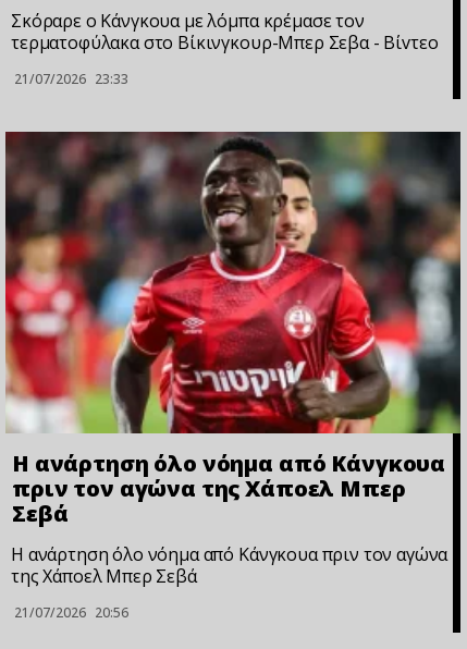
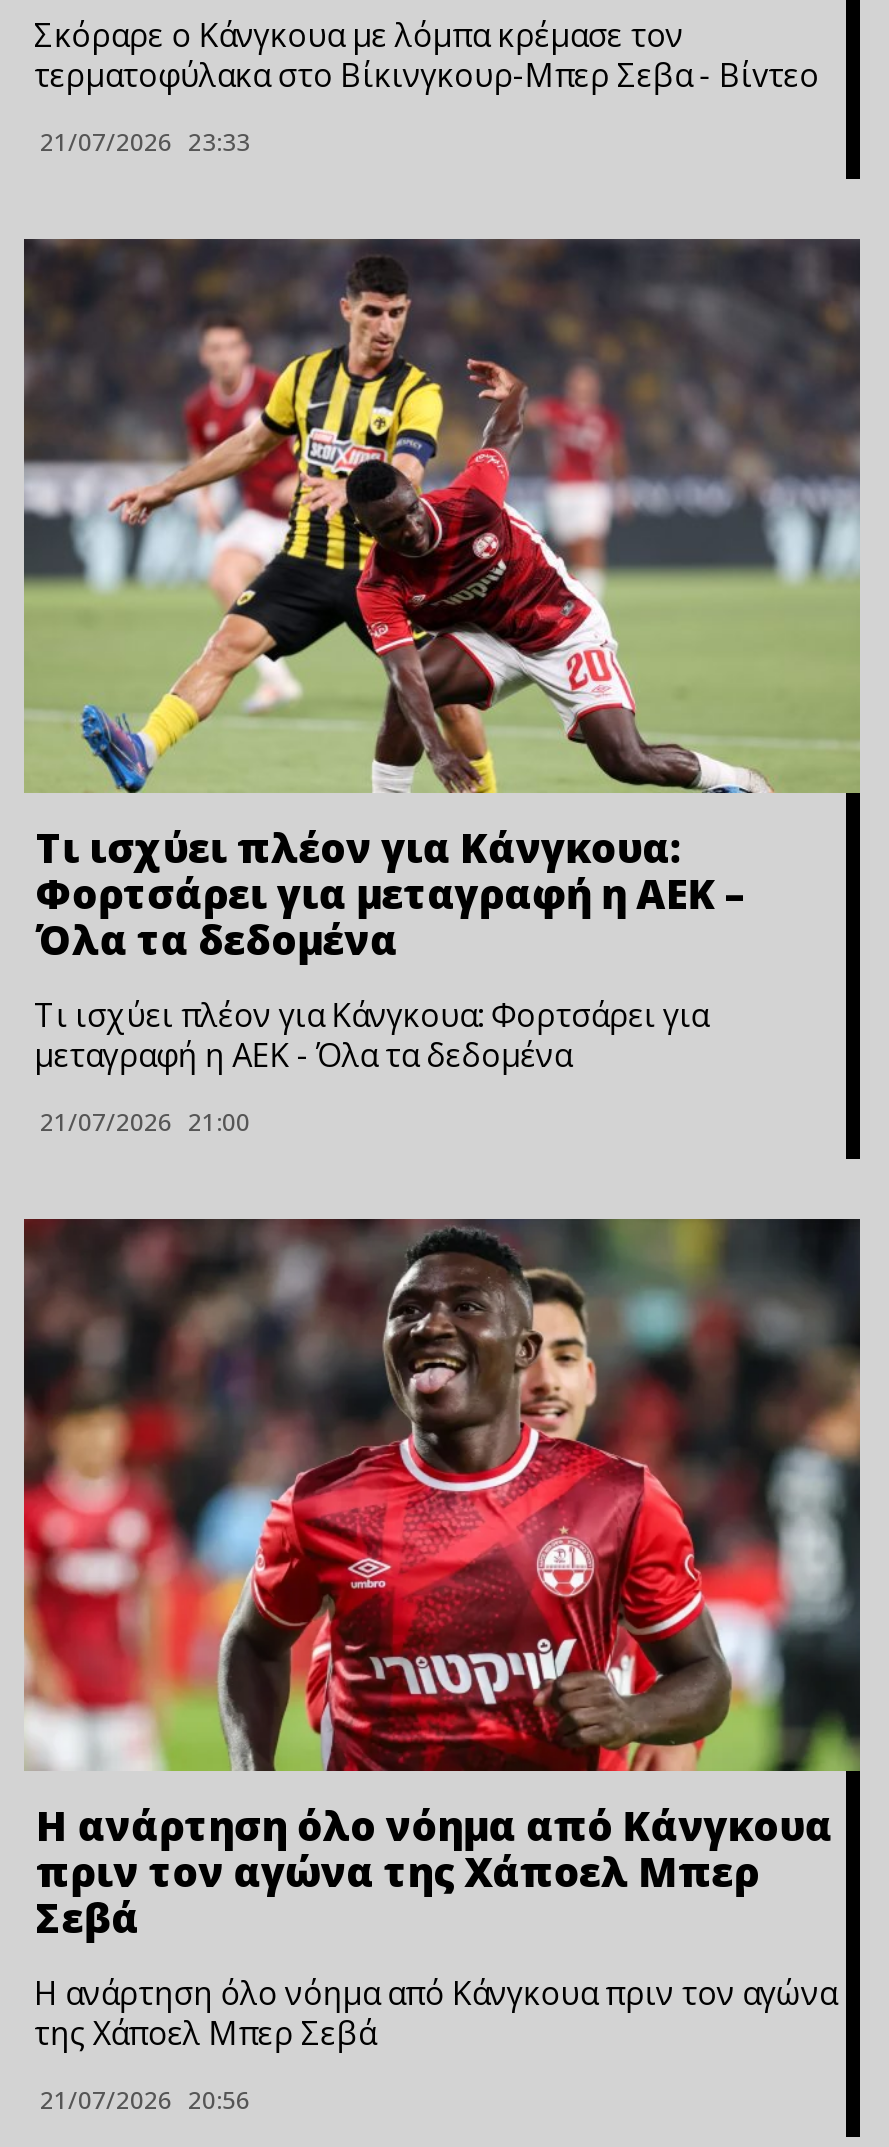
none -> [22,238,860,1138] [image] | Τι ισχύει πλέον για Κάνγκουα: | Φορτσάρει για μεταγραφή η ΑΕΚ – | Όλα τα δεδομένα | Τι ισχύει πλέον για Κάνγκουα: Φορτσάρει για | μεταγραφή η ΑΕΚ - Όλα τα δεδομένα | 21/07/2026 21:00

